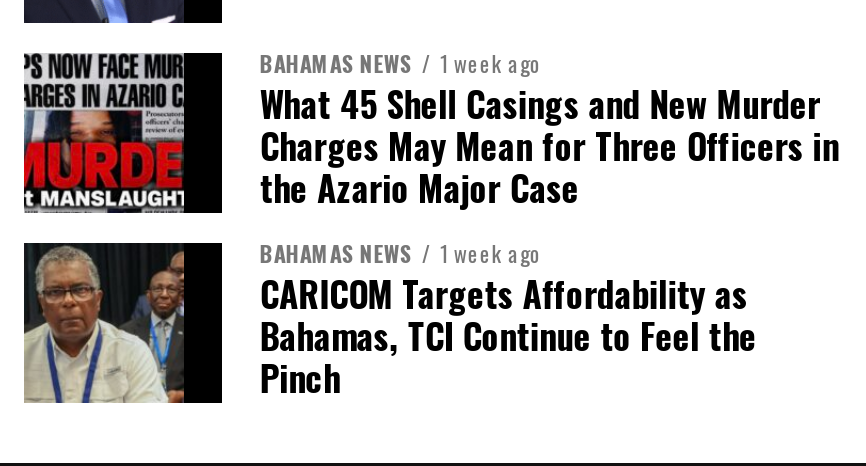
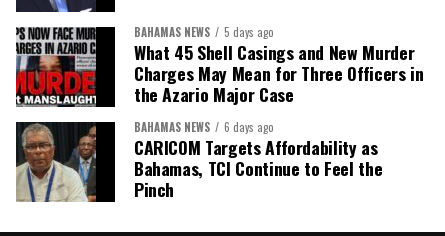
[260,47,542,79] BAHAMAS NEWS 1 week ago -> [134,24,274,40] BAHAMAS NEWS 5 days ago
[260,237,542,269] BAHAMAS NEWS 1 week ago -> [134,119,274,135] BAHAMAS NEWS 6 days ago

